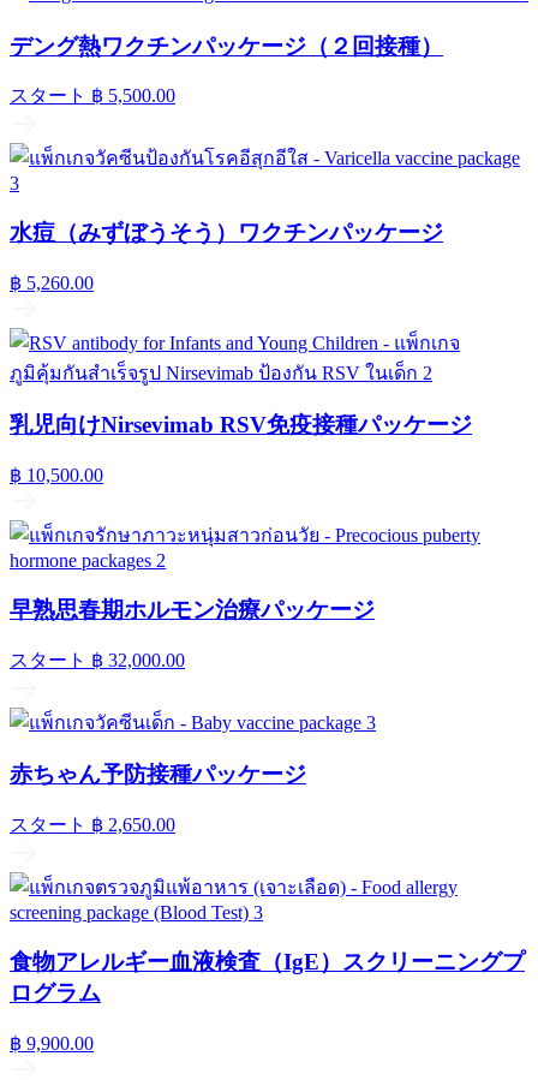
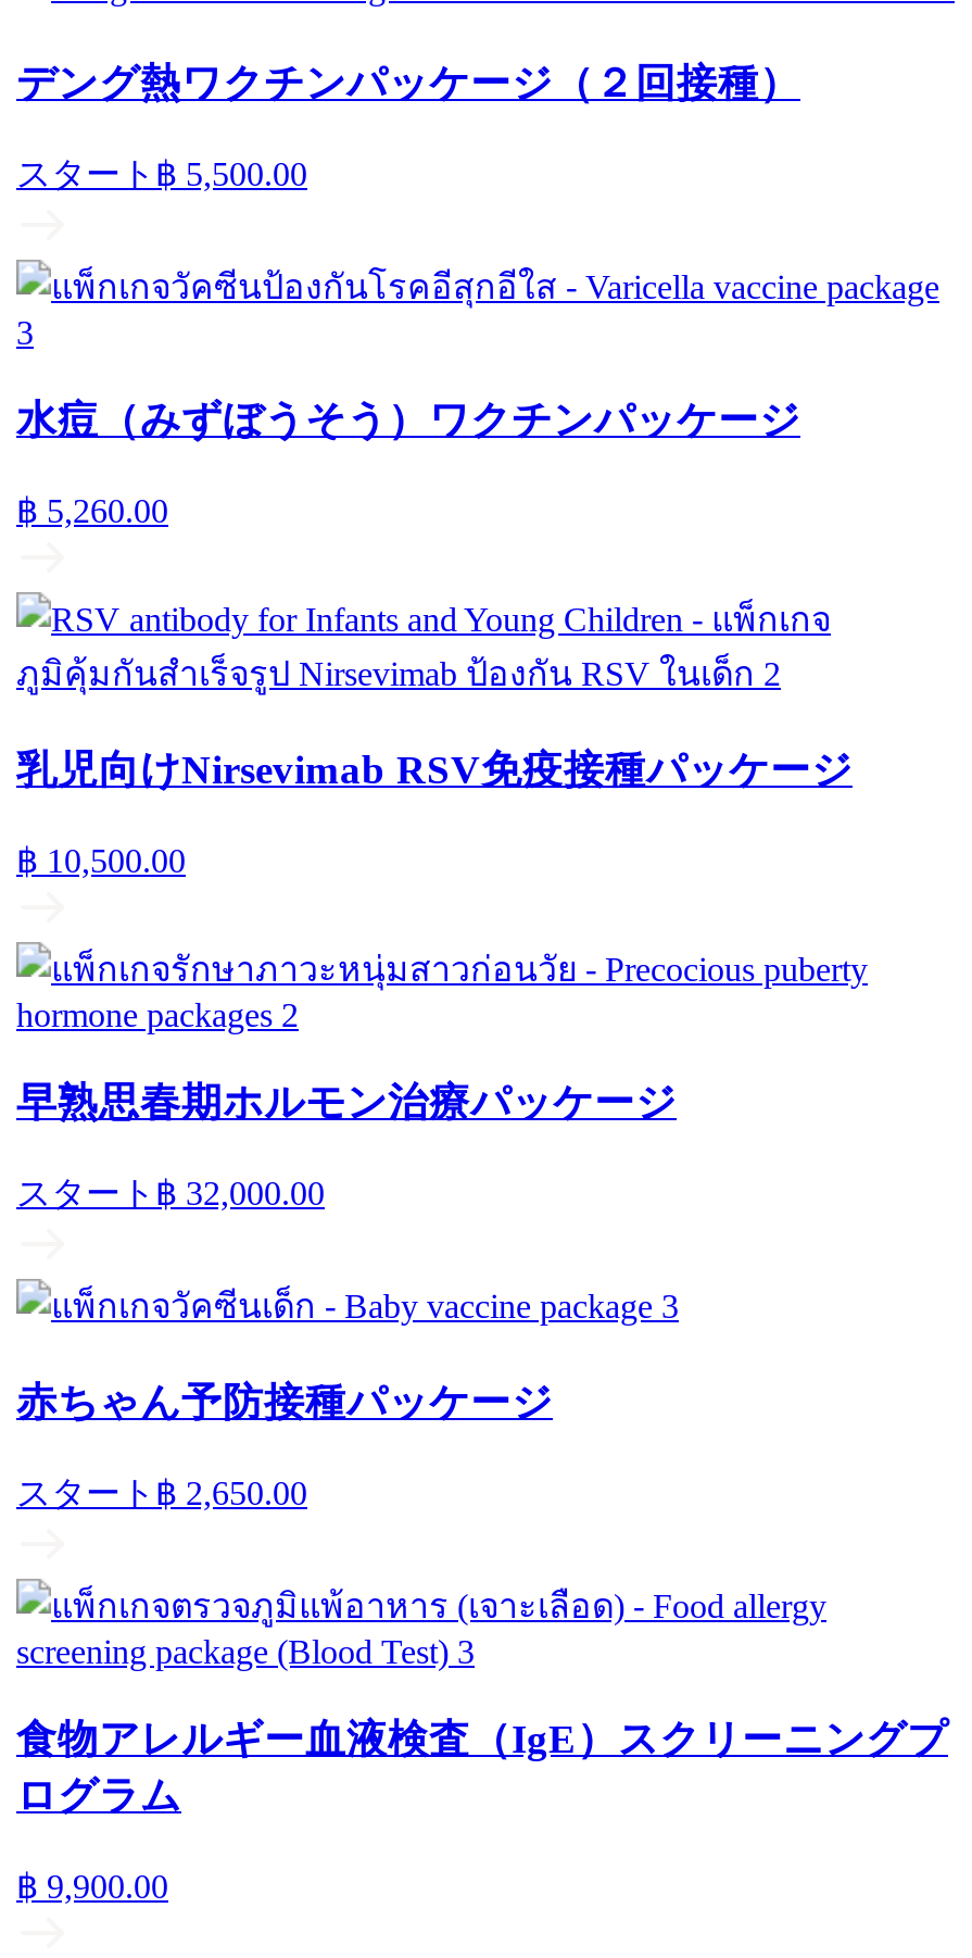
[10,86,175,106] スタート ฿ 5,500.00 -> [16,155,307,192] スタート฿ 5,500.00
[10,649,185,670] スタート ฿ 32,000.00 -> [16,1175,325,1212] スタート฿ 32,000.00
[10,815,175,835] スタート ฿ 2,650.00 -> [16,1474,307,1511] スタート฿ 2,650.00

